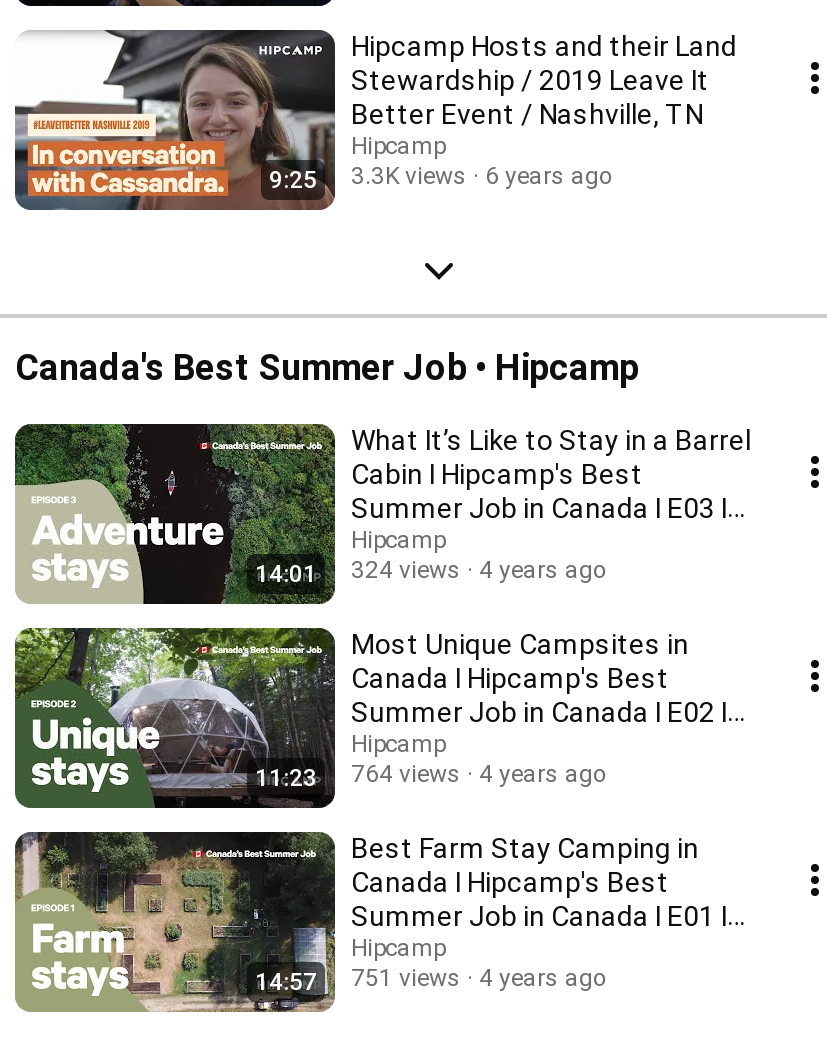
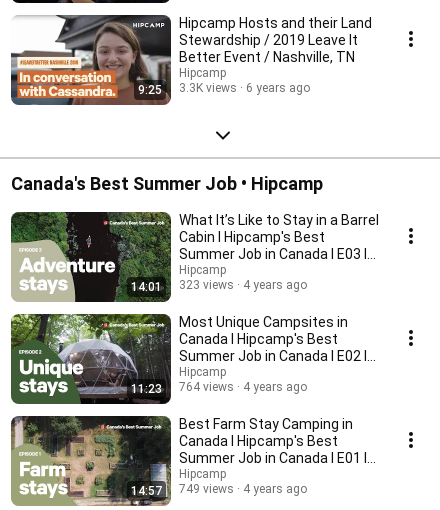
[255,555,607,587] 14:01 324 views 4 years ago -> [131,277,307,293] 14:01 323 views 4 years ago
[255,963,607,995] 14:57 751 views 4 years ago -> [131,481,307,497] 14:57 749 views 4 years ago

